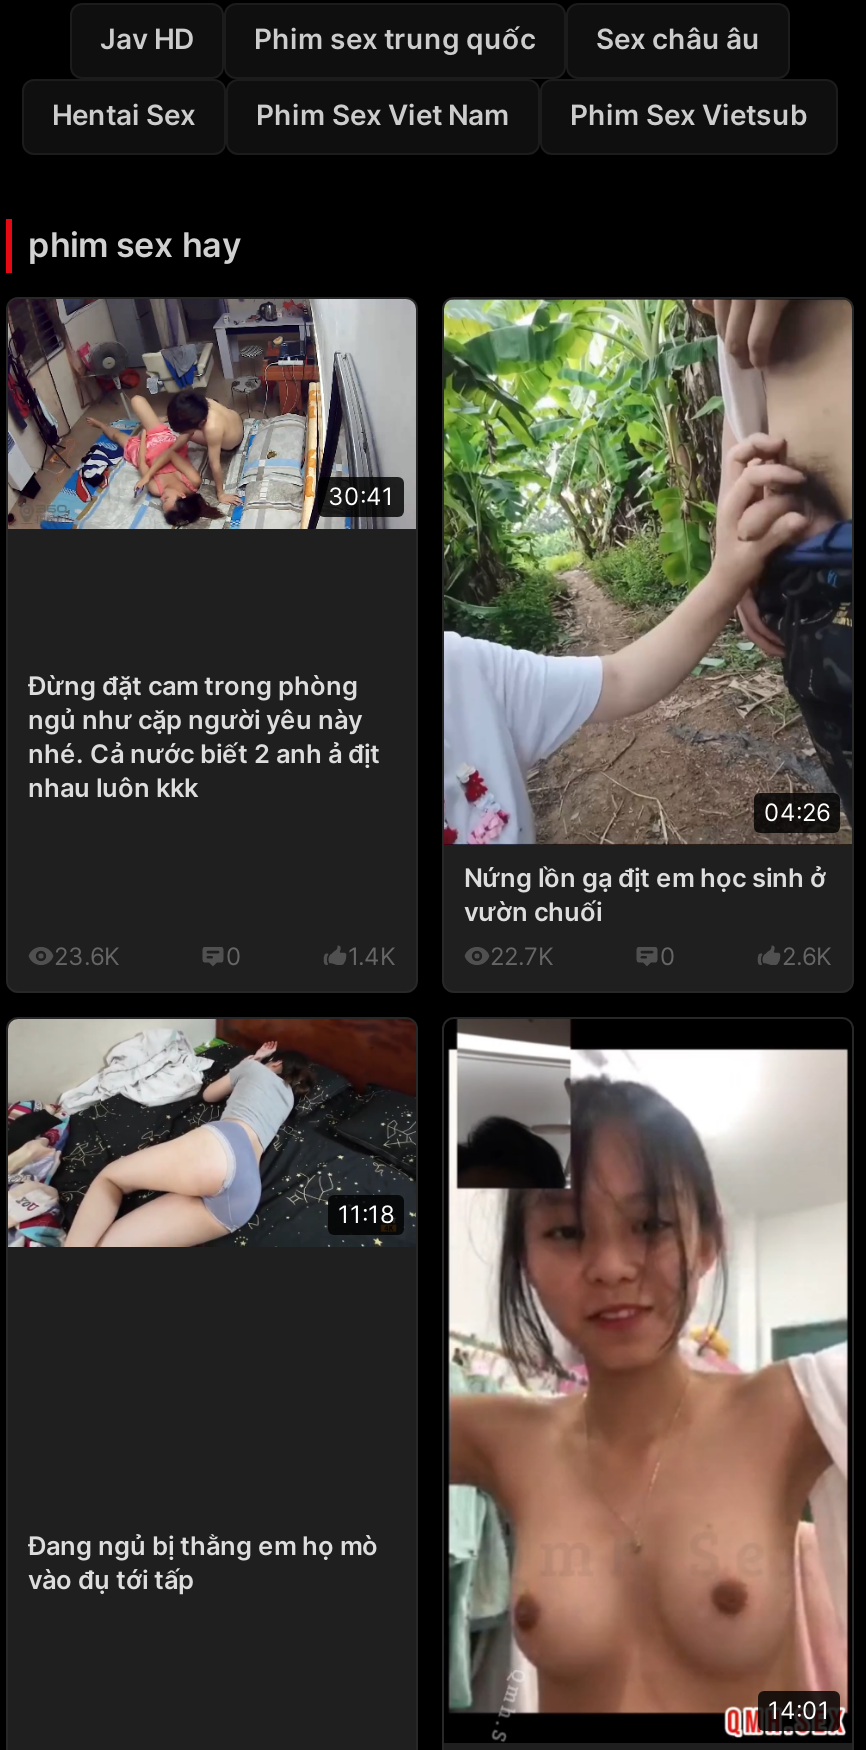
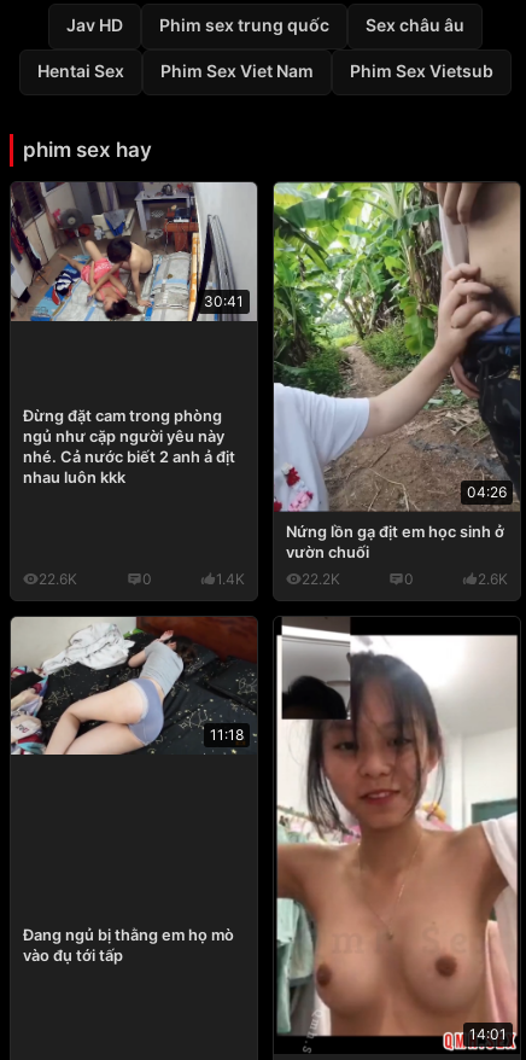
[54,940,120,970] 23.6K -> [39,569,77,587] 22.6K
[490,940,554,970] 22.7K -> [302,569,340,587] 22.2K

